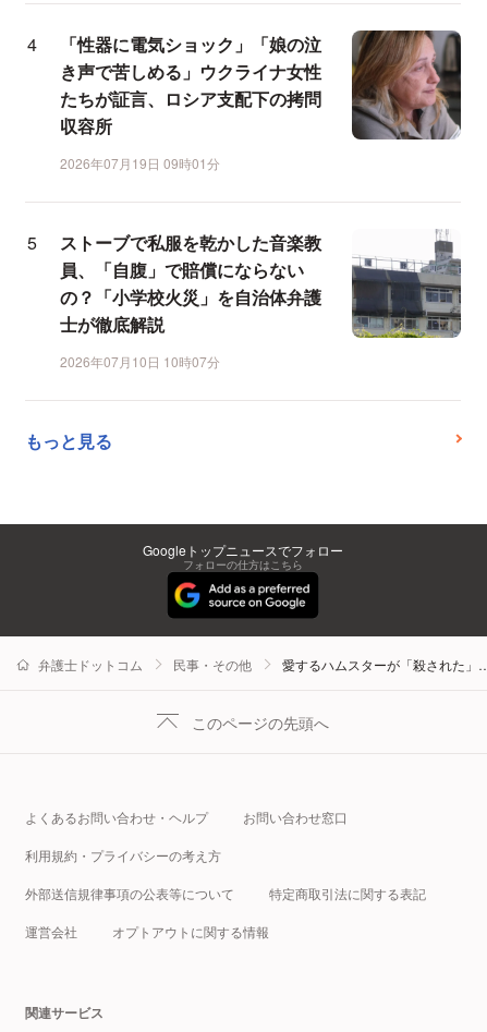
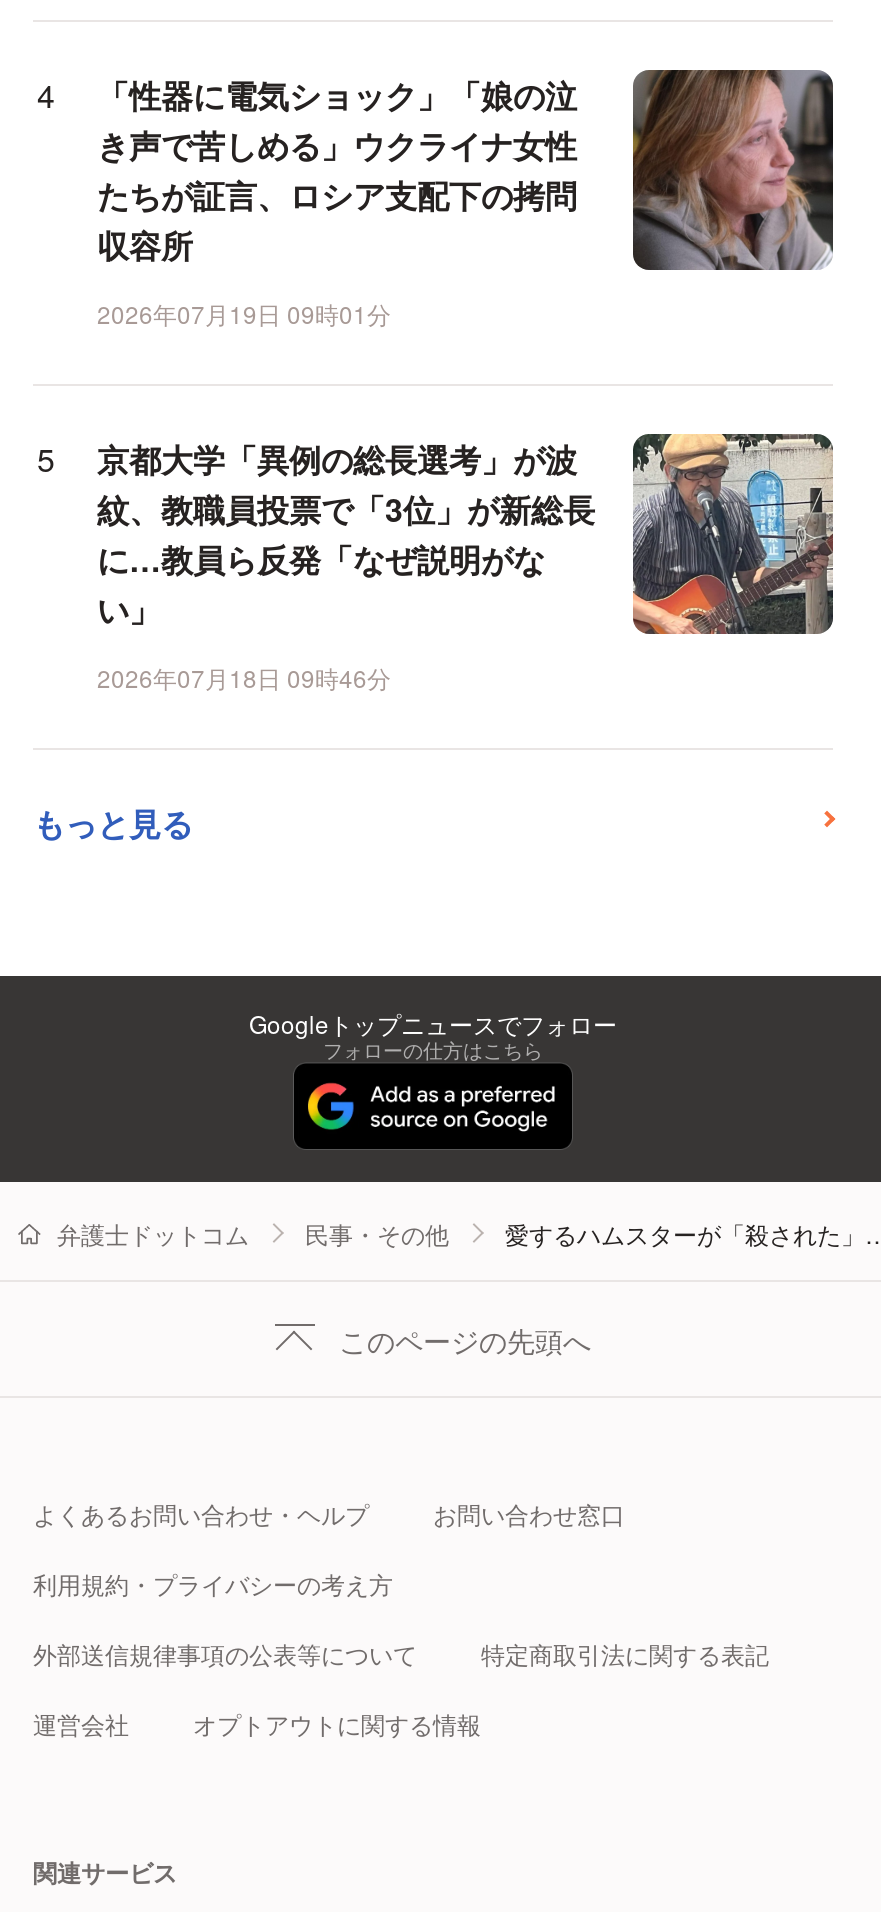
[60,229,461,339] [image] | ストーブで私服を乾かした音楽教 | 員、「自腹」で賠償にならない | の？「小学校火災」を自治体弁護 | 士が徹底解説 -> [97,432,835,636] [image] | 京都大学「異例の総長選考」が波 | 紋、教職員投票で「3位」が新総長 | に…教員ら反発「なぜ説明がな | い」
[60,352,220,370] 2026年07月10日 10時07分 -> [97,659,391,693] 2026年07月18日 09時46分

